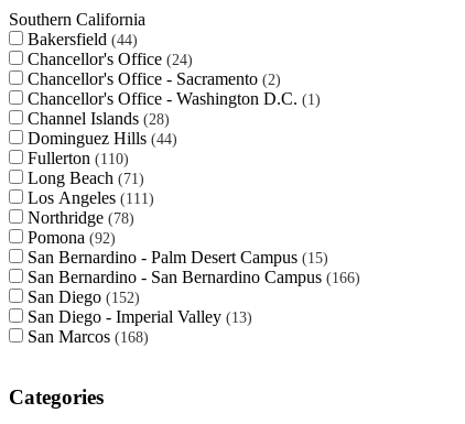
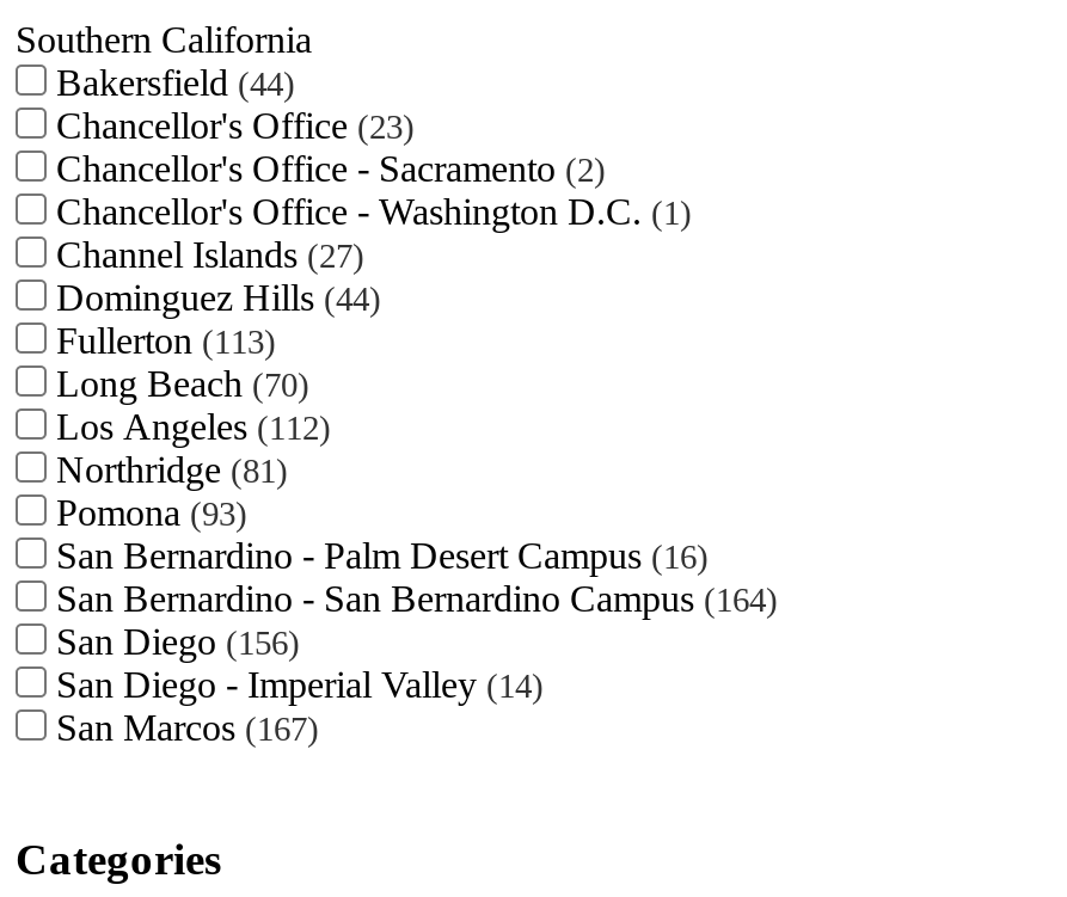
[28,49,187,68] Chancellor's Office 24 -> [56,105,403,145] Chancellor's Office 23
[28,109,164,128] Channel Islands 28 -> [56,234,352,274] Channel Islands 27
[28,148,123,167] Fullerton 110 -> [56,320,264,360] Fullerton 113
[28,168,139,187] Long Beach 71 -> [56,363,298,403] Long Beach 70
[28,188,149,207] Los Angeles 111 -> [56,406,319,446] Los Angeles 112
[28,208,129,227] Northridge 78 -> [56,449,276,489] Northridge 81
[28,228,110,246] Pomona 92 -> [56,492,235,532] Pomona 93
[28,248,323,266] San Bernardino - Palm Desert Campus 15 -> [56,535,697,575] San Bernardino - Palm Desert Campus 16
[28,267,355,286] San Bernardino - San Bernardino Campus 166 -> [56,578,766,618] San Bernardino - San Bernardino Campus 164
[28,287,134,306] San Diego 152 -> [56,621,288,661] San Diego 156
[28,307,247,326] San Diego - Imperial Valley 13 -> [56,664,532,704] San Diego - Imperial Valley 14
[28,327,143,346] San Marcos 168 -> [56,707,307,747] San Marcos 167

